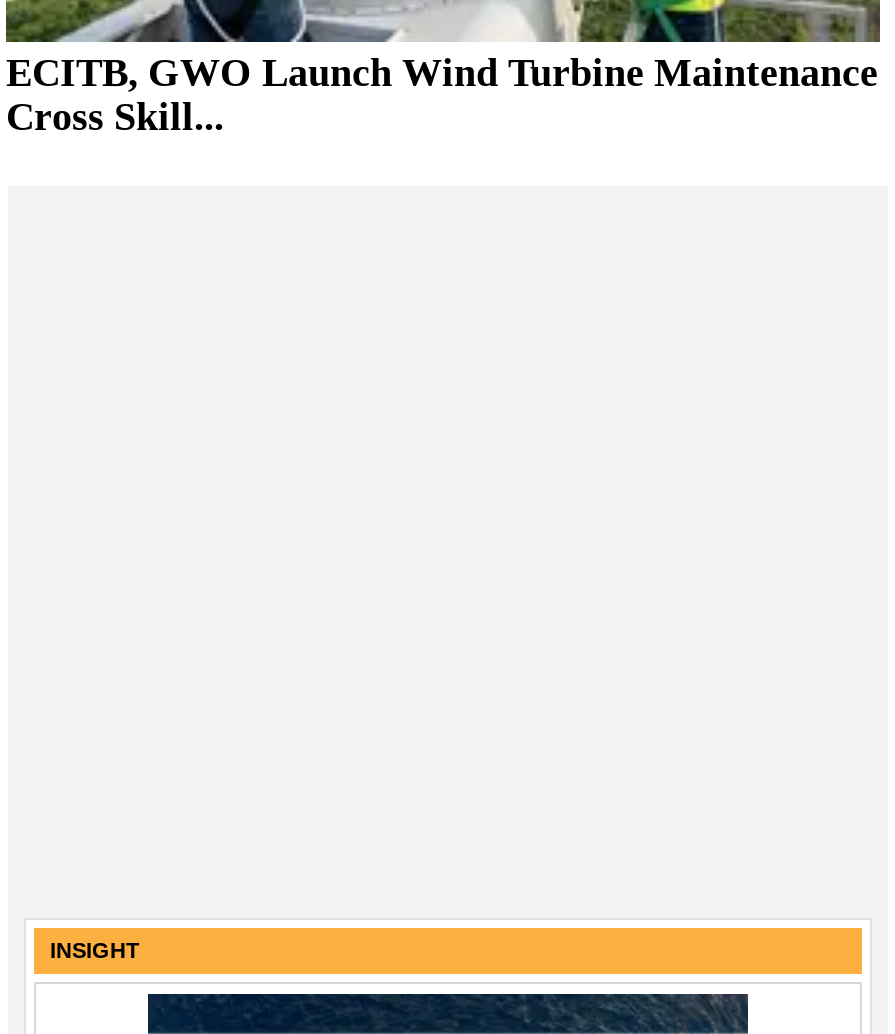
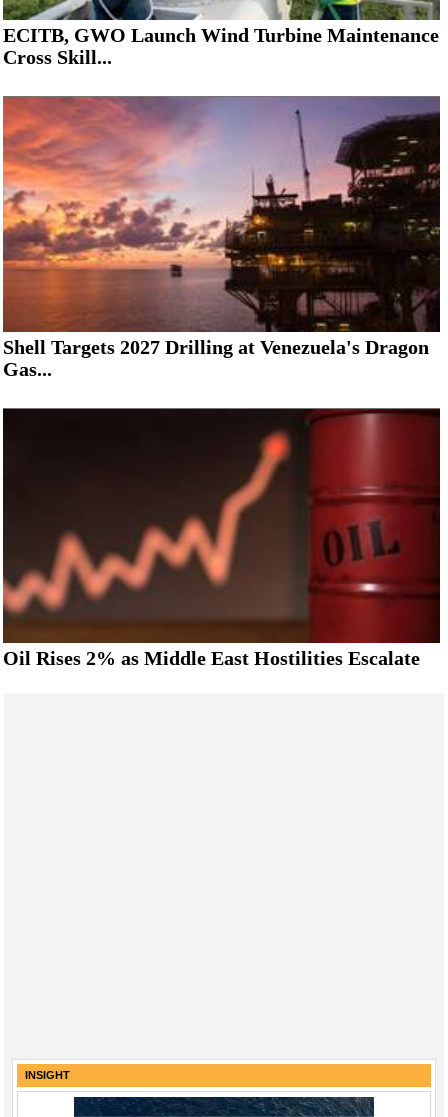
none -> [3,95,440,379] [image] | Shell Targets 2027 Drilling at Venezuela's Dragon | Gas...
none -> [3,407,441,669] [image] | Oil Rises 2% as Middle East Hostilities Escalate

